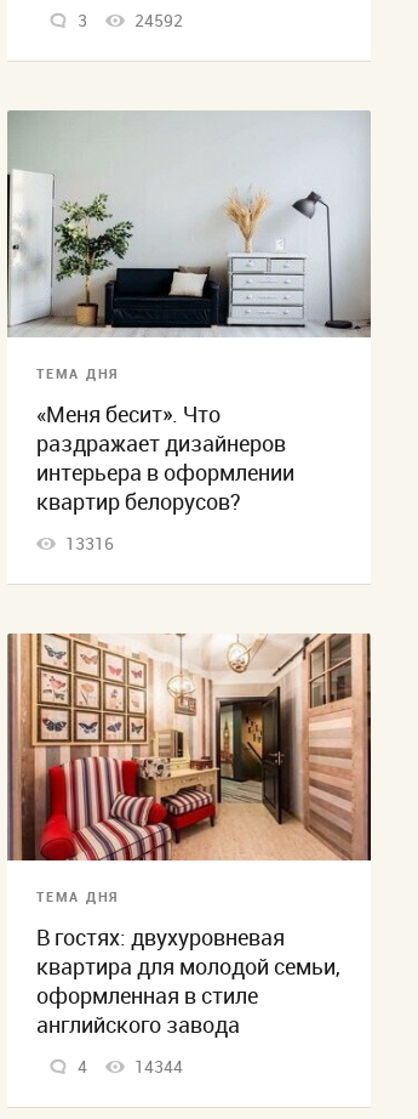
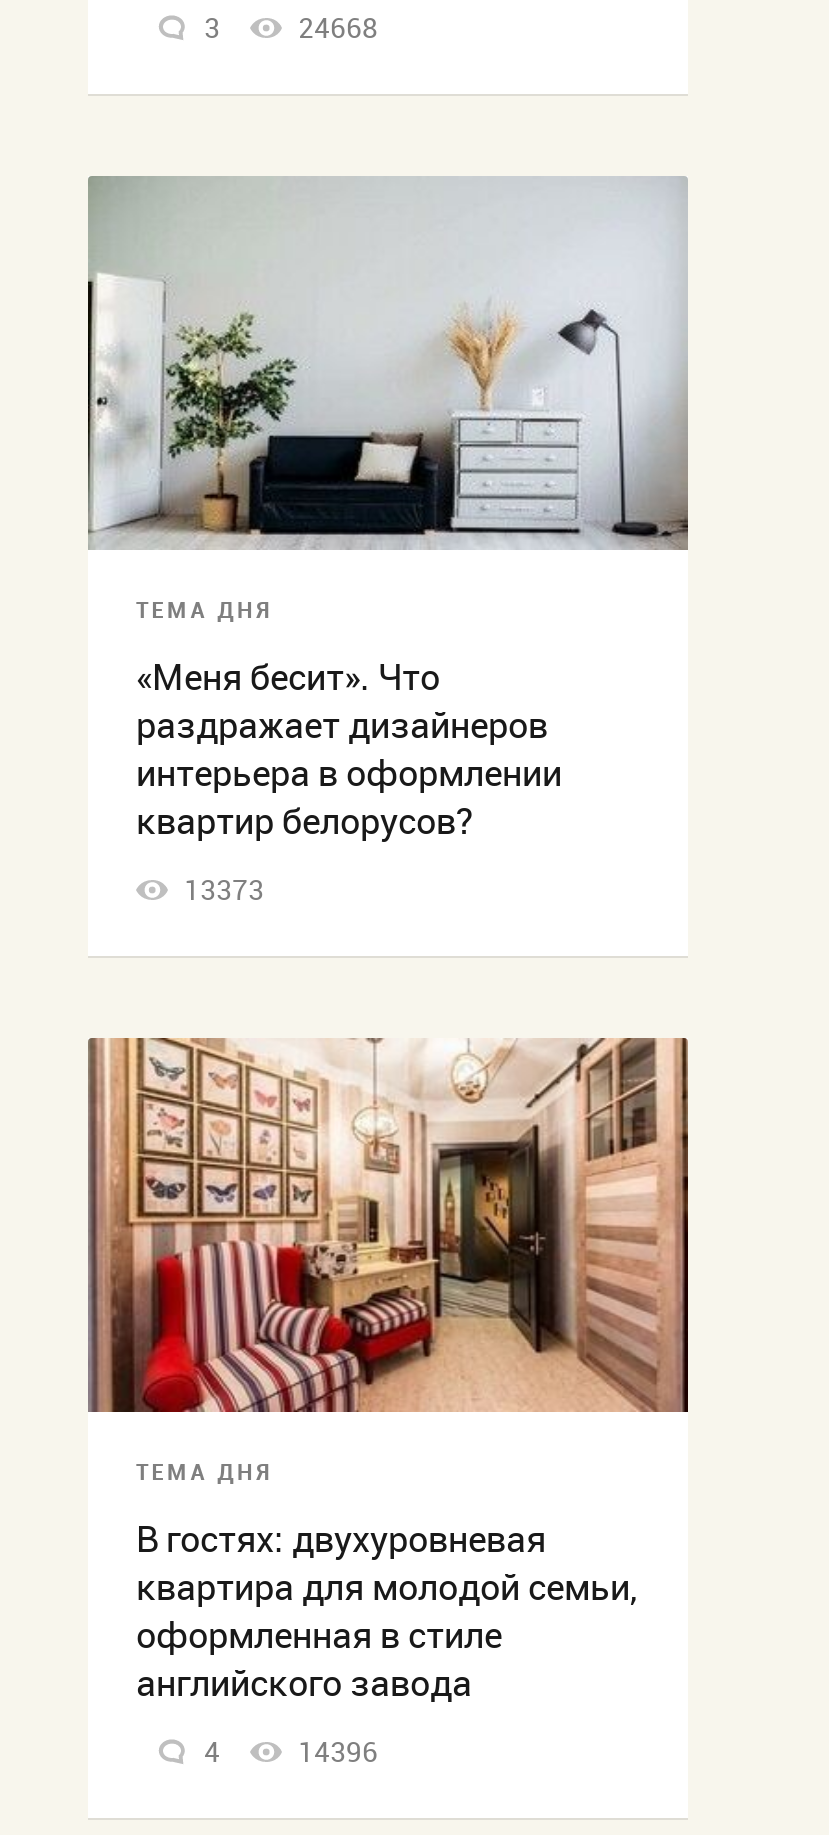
[134,11,183,30] 24592 -> [298,12,378,44] 24668
[65,534,114,553] 13316 -> [184,874,264,906] 13373
[134,1057,183,1077] 14344 -> [298,1736,378,1768] 14396

